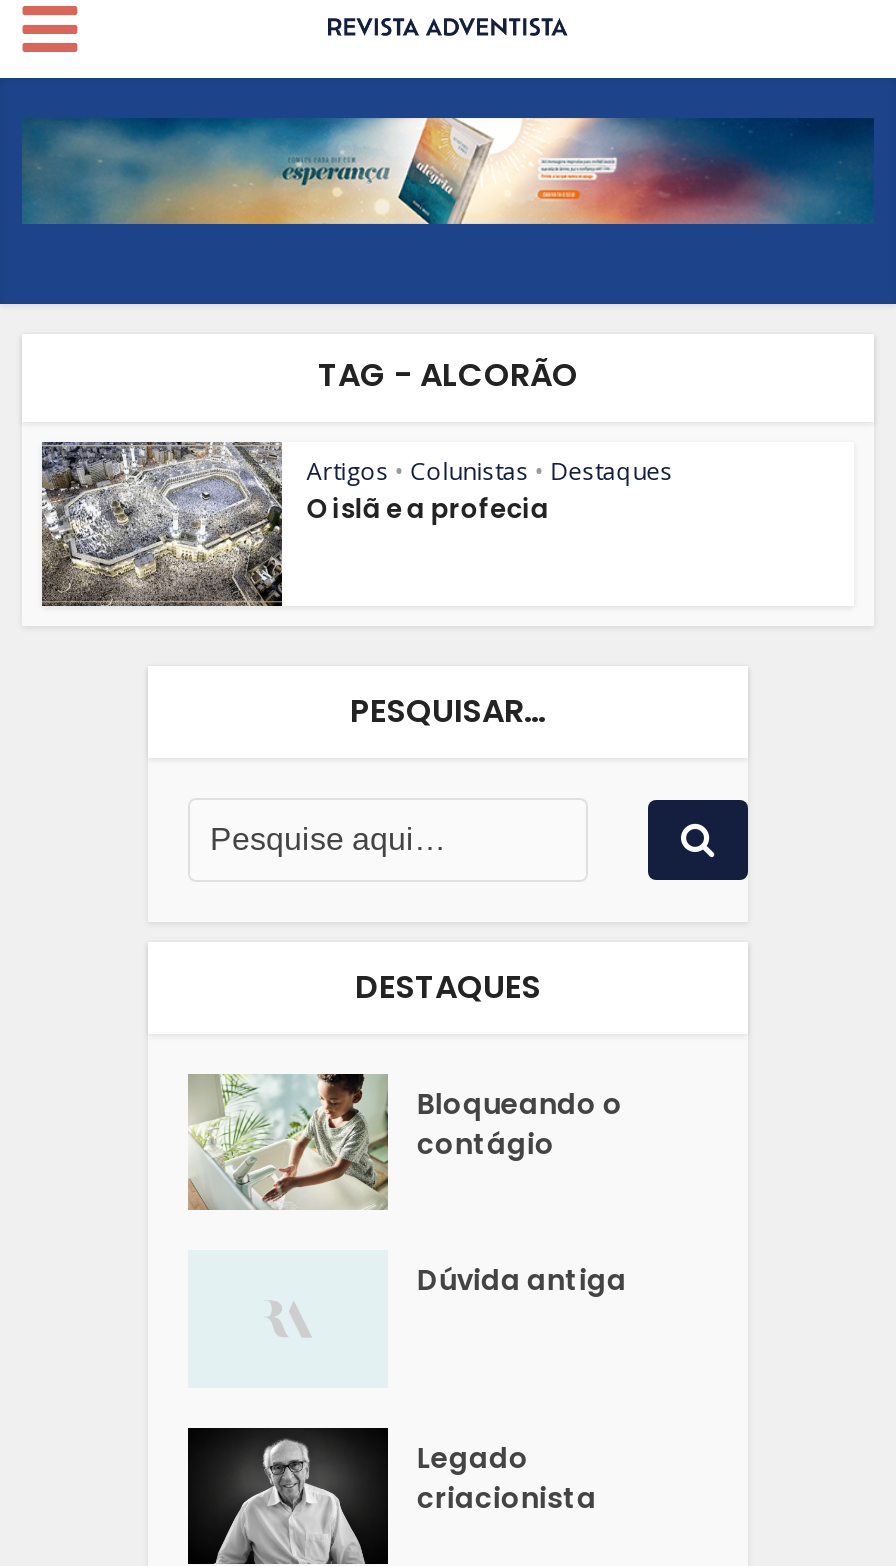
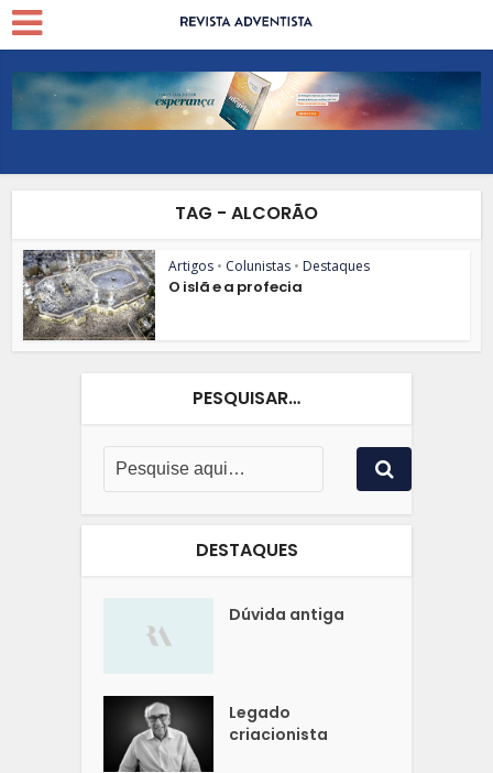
[186,1072,623,1212] [image] | Bloqueando o | contágio -> none

